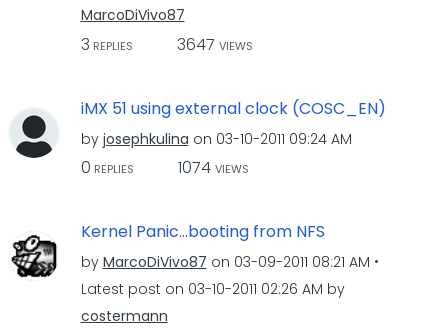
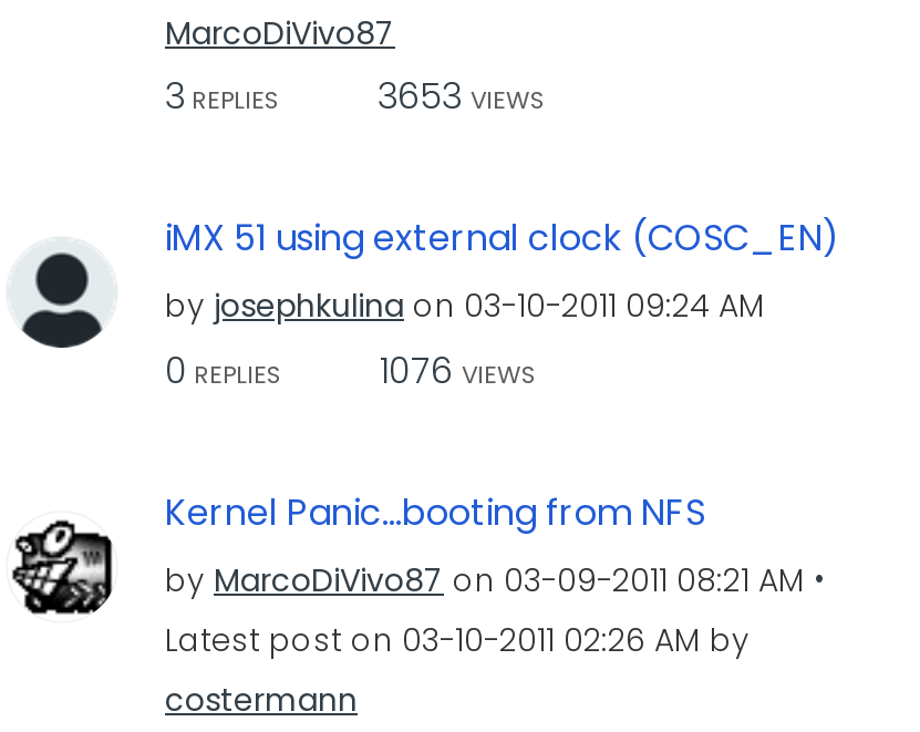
[80,32,252,55] 3 REPLIES 3647 VIEWS -> [165,71,546,122] 3 REPLIES 3653 VIEWS
[177,156,248,179] 1074 VIEWS -> [380,344,537,395] 1076 VIEWS

